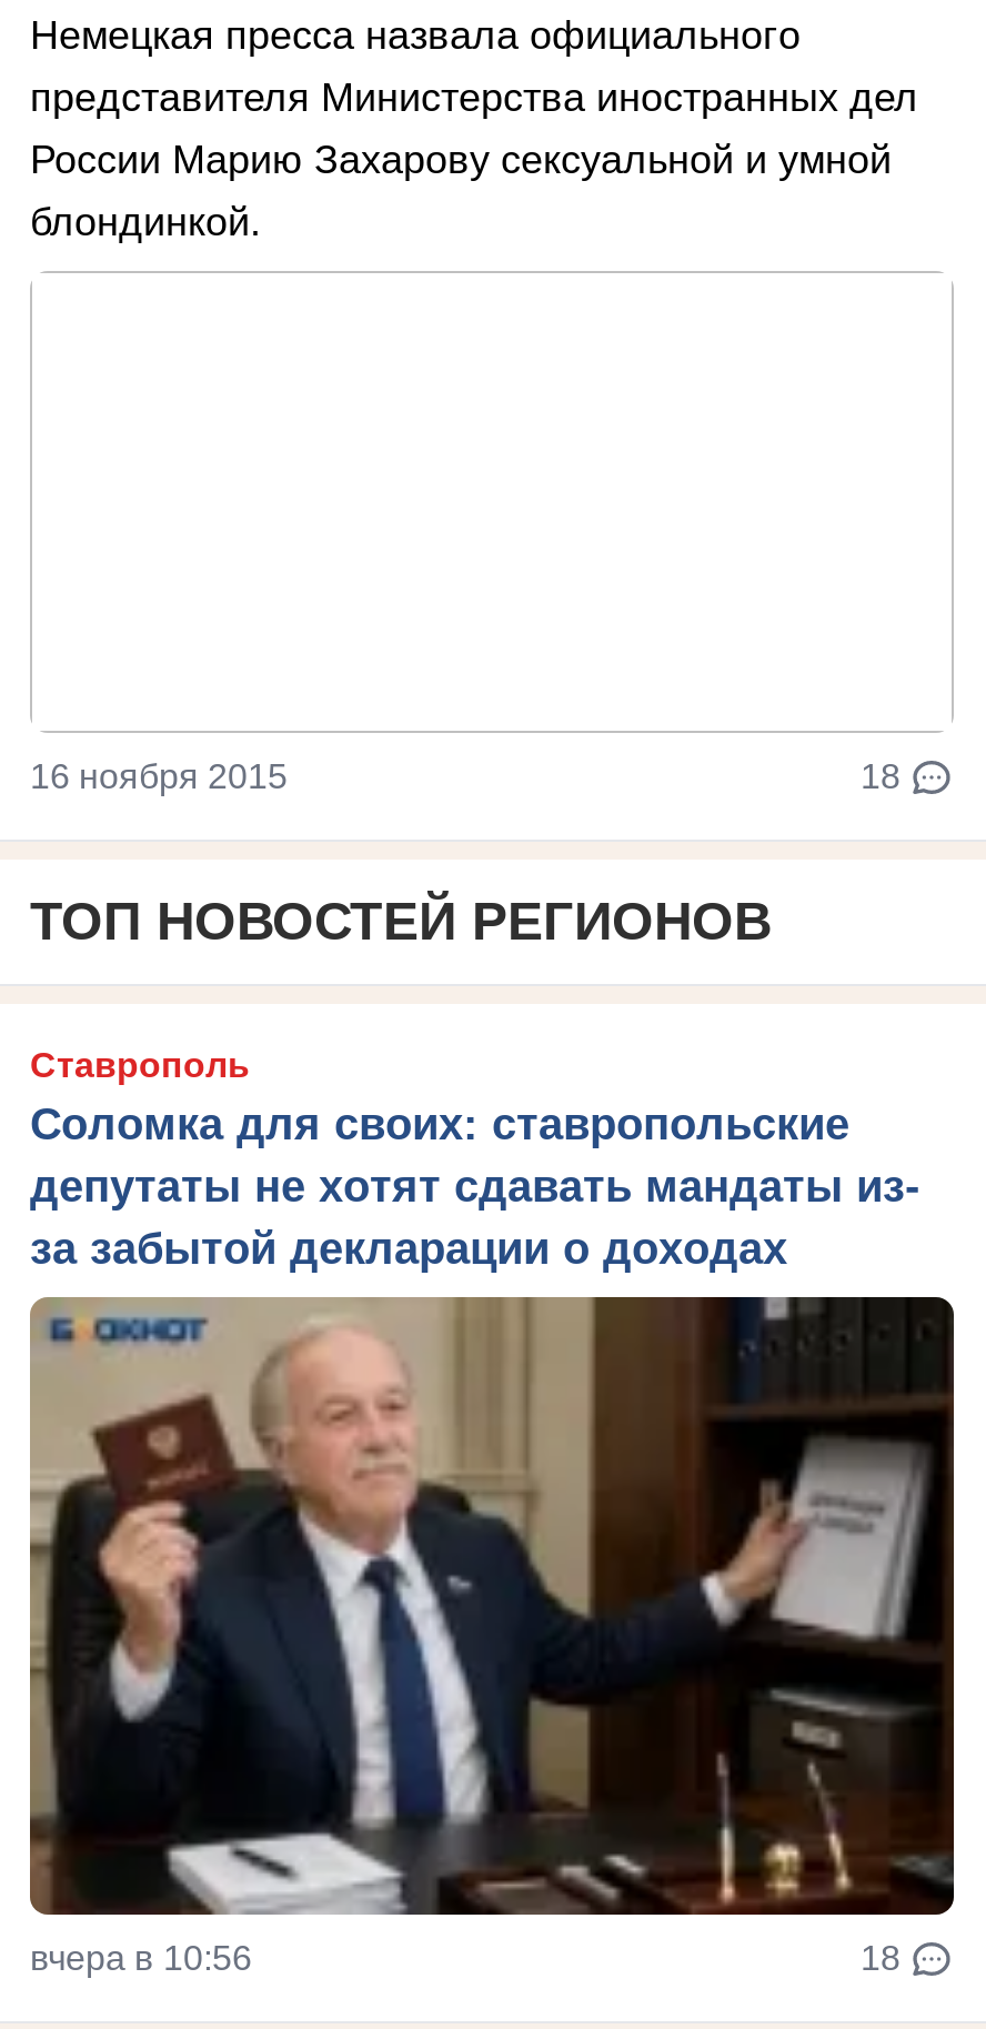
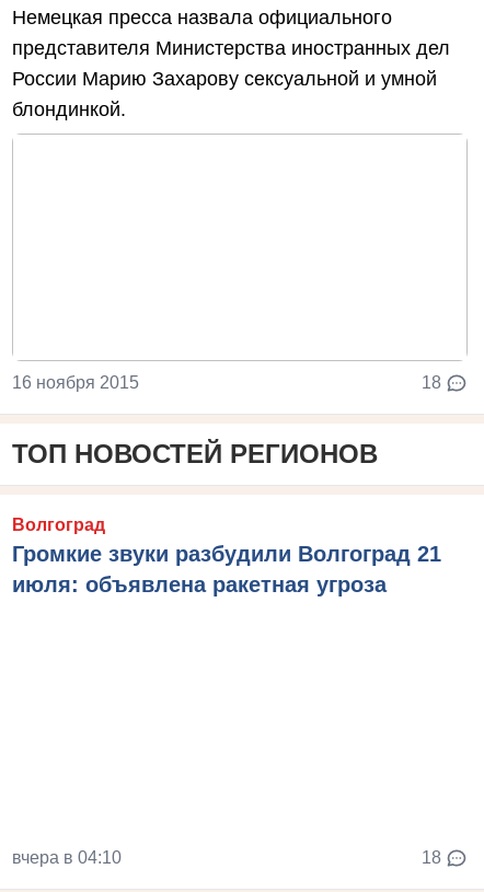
[30,1046,920,1273] Ставрополь | Соломка для своих: ставропольские | депутаты не хотят сдавать мандаты из- | за забытой декларации о доходах -> [12,515,441,596] Волгоград | Громкие звуки разбудили Волгоград 21 | июля: объявлена ракетная угроза
[28,1295,956,1917] [image] -> none
[30,1939,252,1977] вчера в 10:56 -> [12,848,122,867] вчера в 04:10

